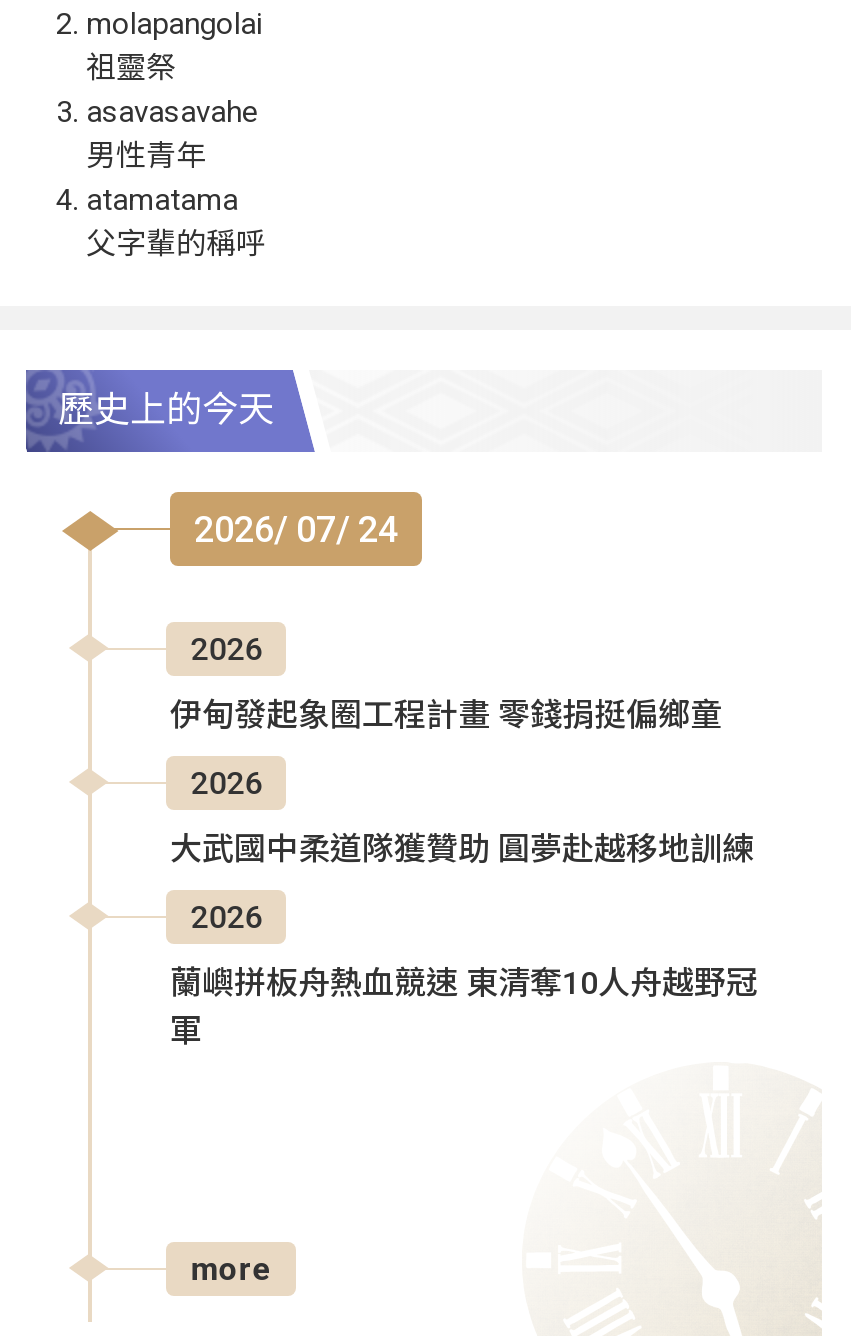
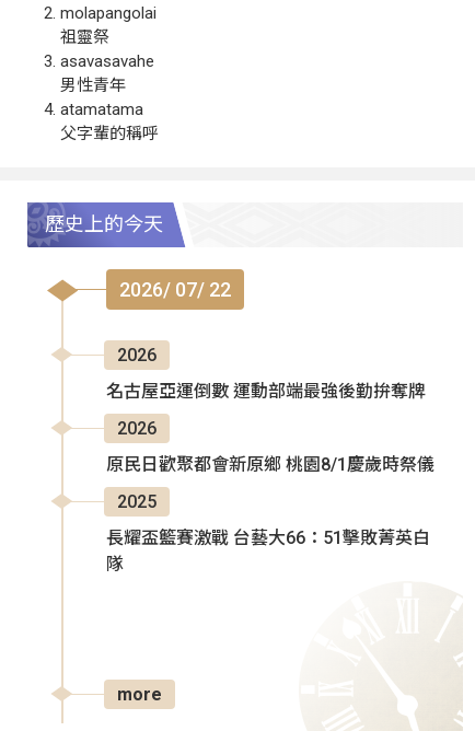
[194,508,398,550] 2026/ 07/ 24 -> [119,278,231,301] 2026/ 07/ 22
[170,696,722,734] 伊甸發起象圈工程計畫 零錢捐挺偏鄉童 -> [106,381,426,401] 名古屋亞運倒數 運動部端最強後勤拚奪牌
[170,830,754,868] 大武國中柔道隊獲贊助 圓夢赴越移地訓練 -> [106,454,435,475] 原民日歡聚都會新原鄉 桃園8/1慶歲時祭儀
[190,898,262,936] 2026 -> [117,491,157,512] 2025
[170,964,758,1050] 蘭嶼拼板舟熱血競速 東清奪10人舟越野冠 | 軍 -> [106,527,430,574] 長耀盃籃賽激戰 台藝大66：51擊敗菁英白 | 隊

